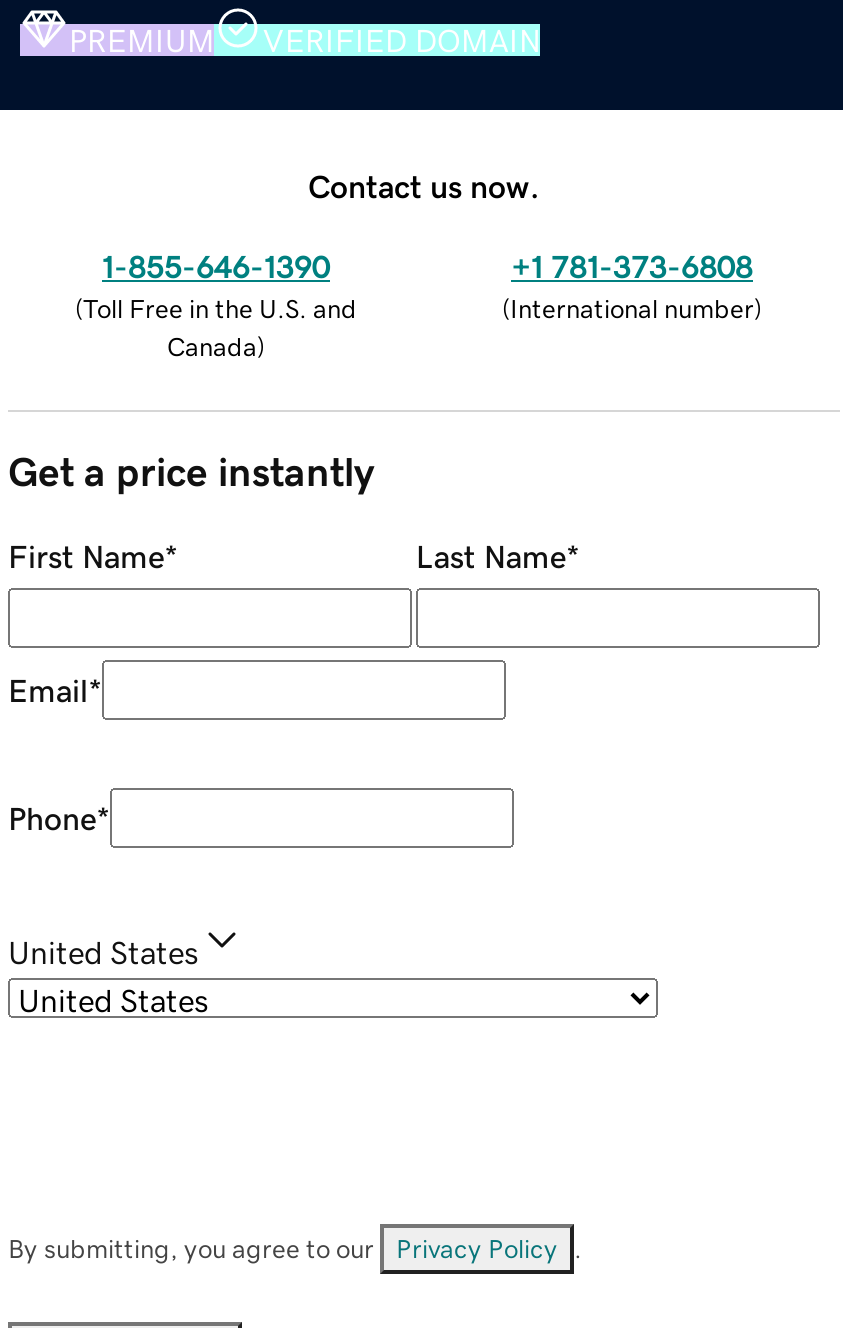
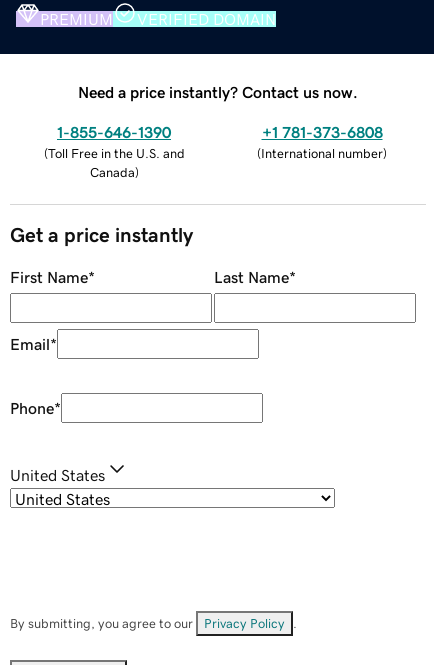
[308,169,540,201] Contact us now. -> [78,84,358,100] Need a price instantly? Contact us now.

